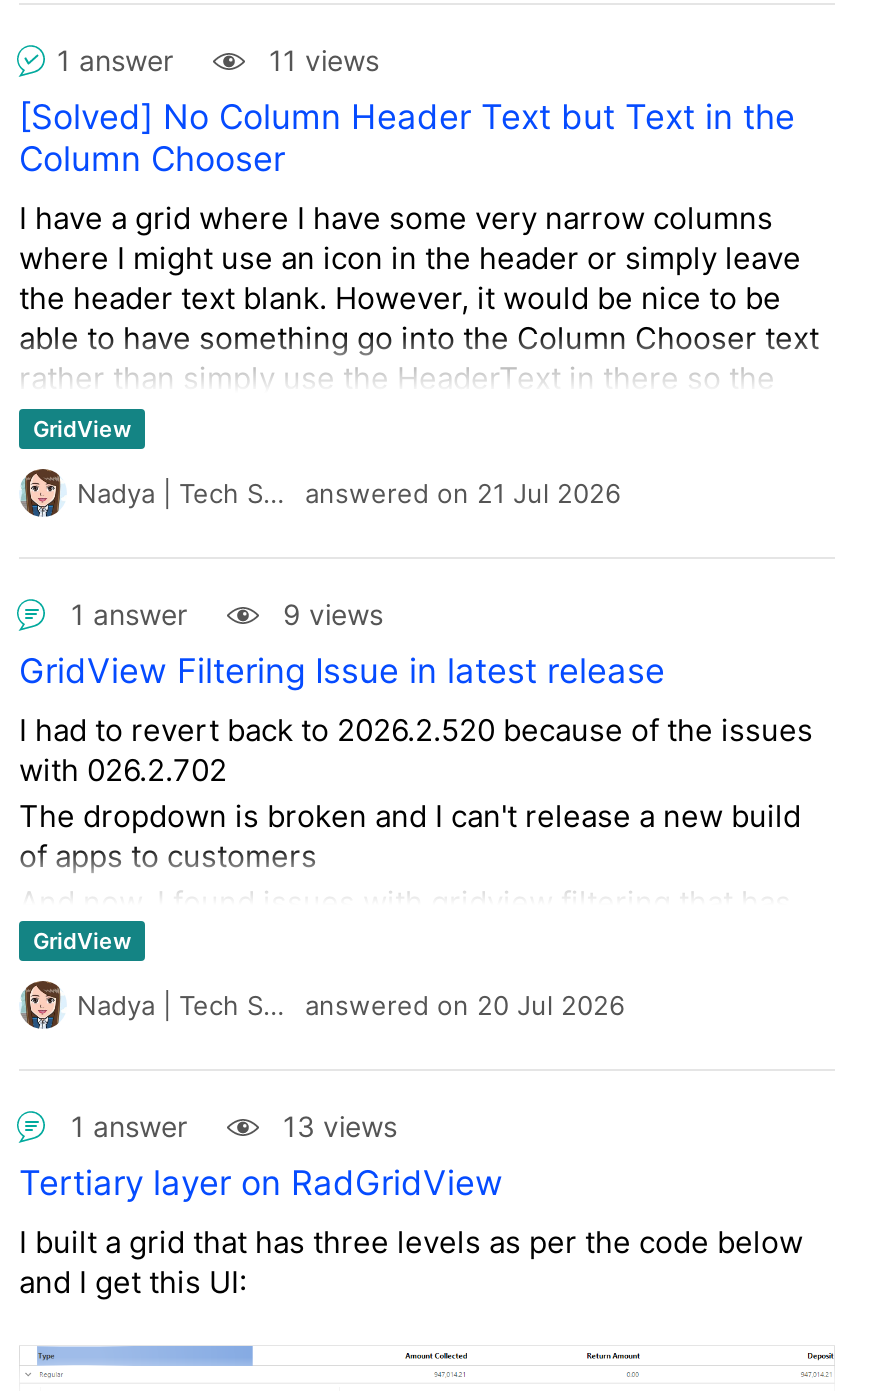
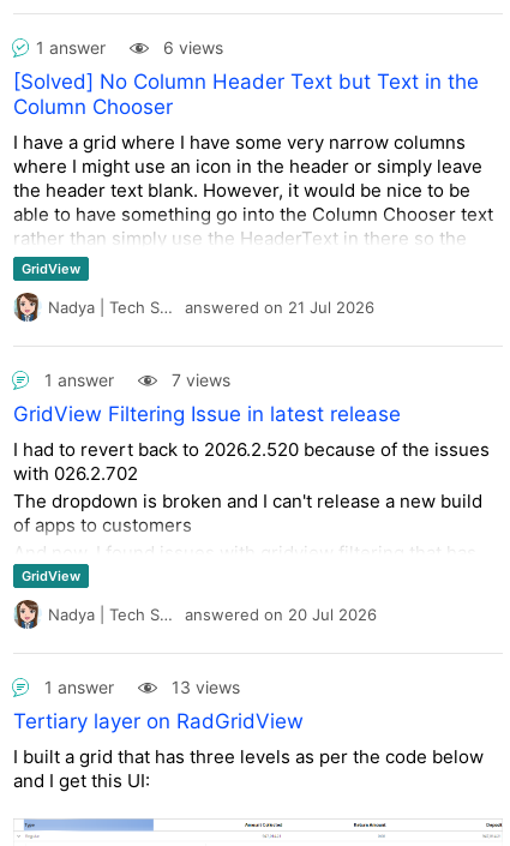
[269,44,379,78] 11 views -> [163,38,223,58] 6 views
[283,598,383,632] 9 views -> [172,370,230,390] 7 views

